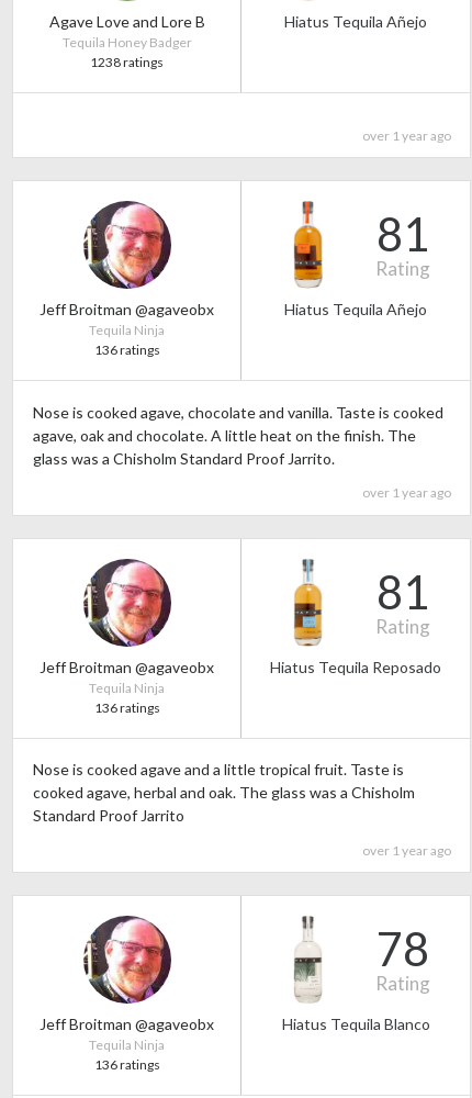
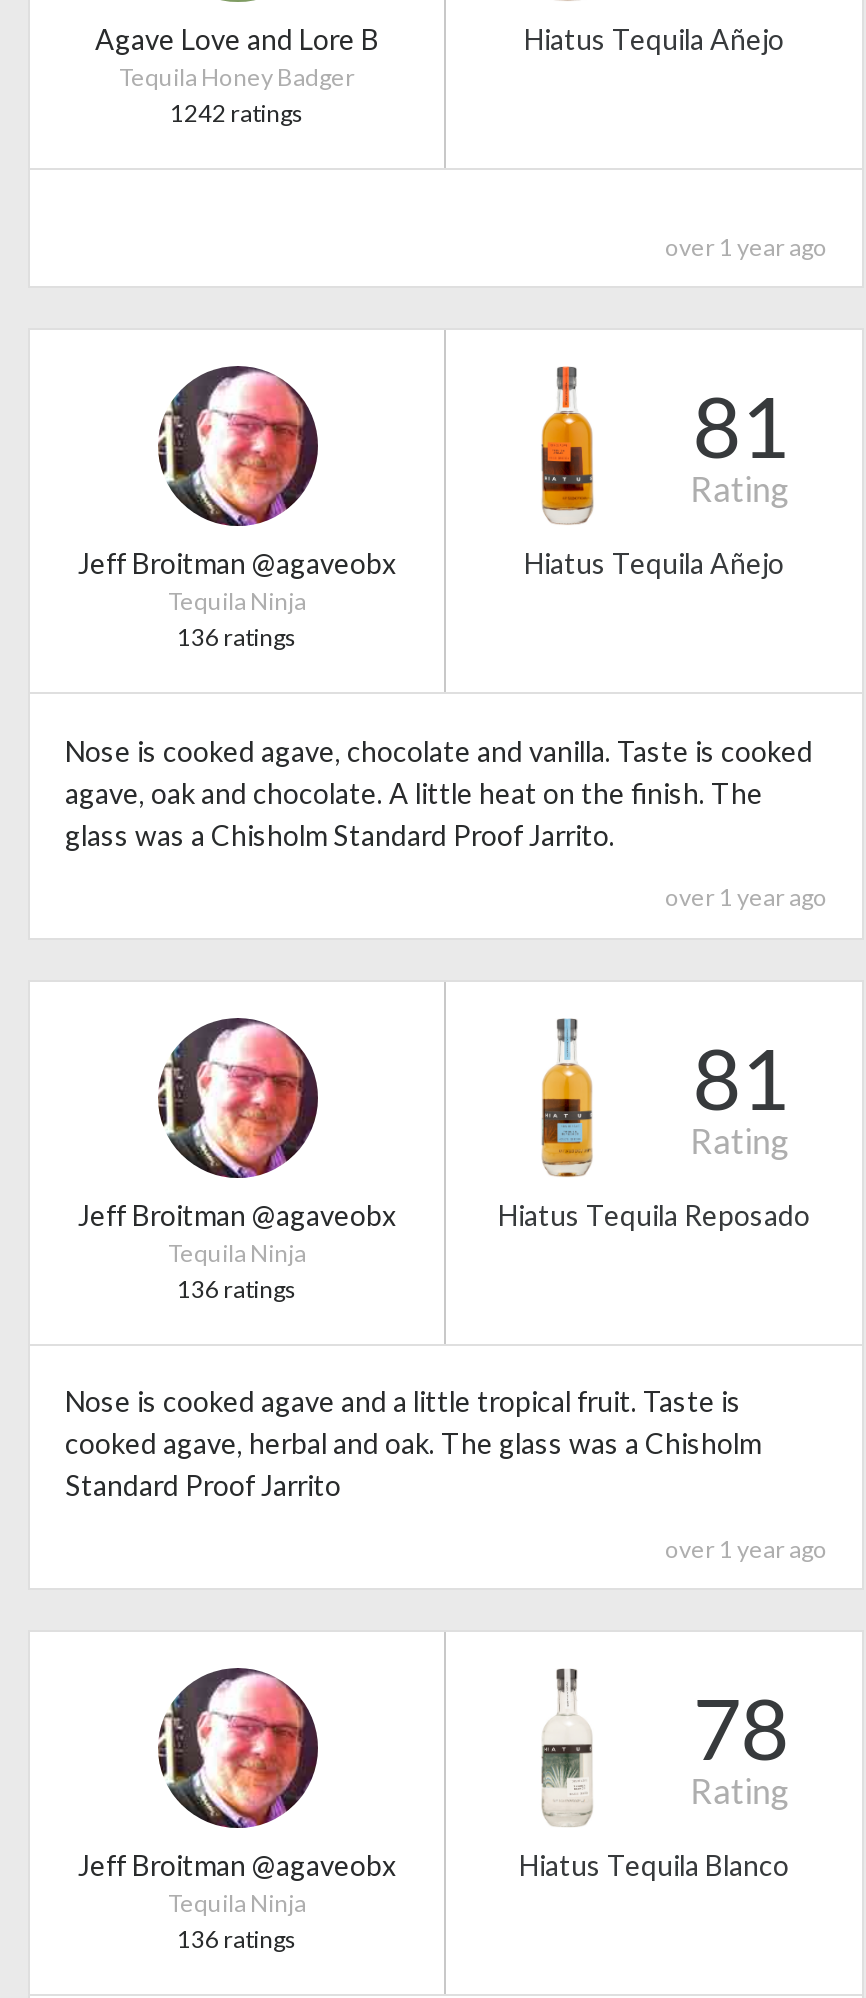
[90,54,164,70] 1238 ratings -> [170,98,304,128] 1242 ratings

